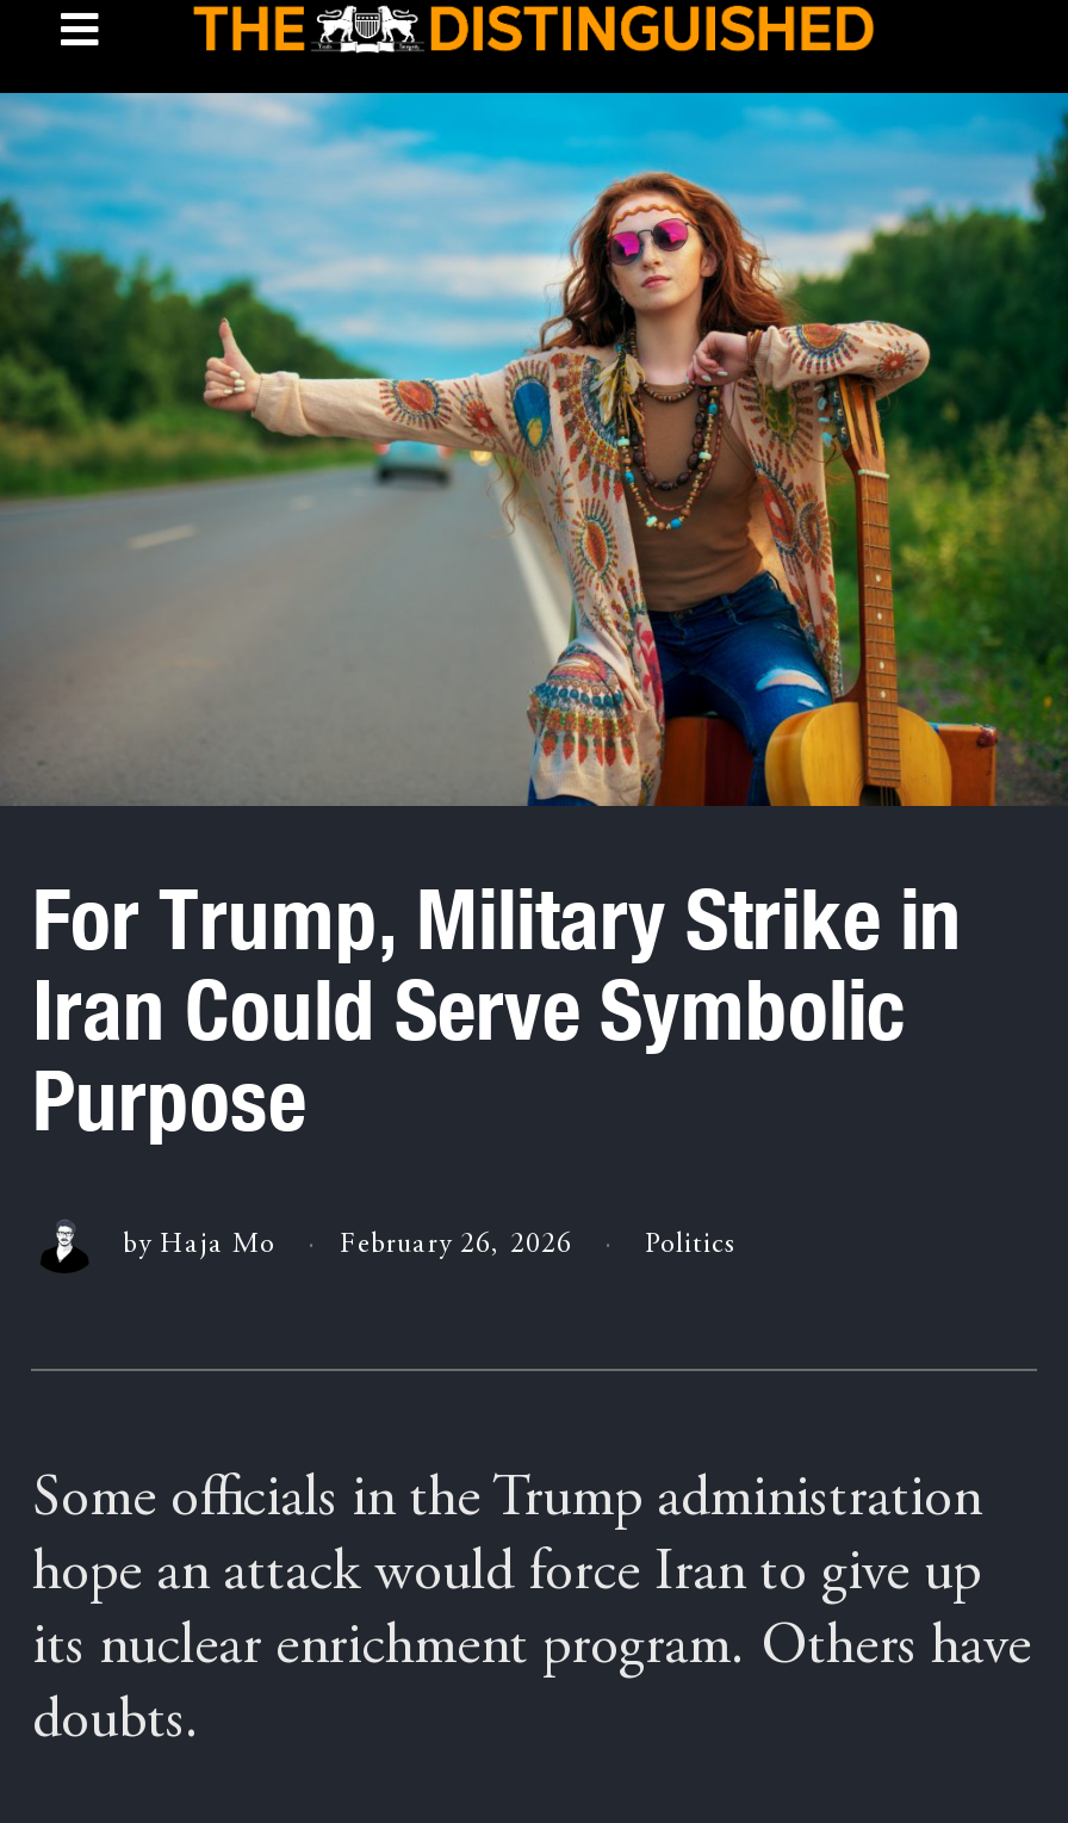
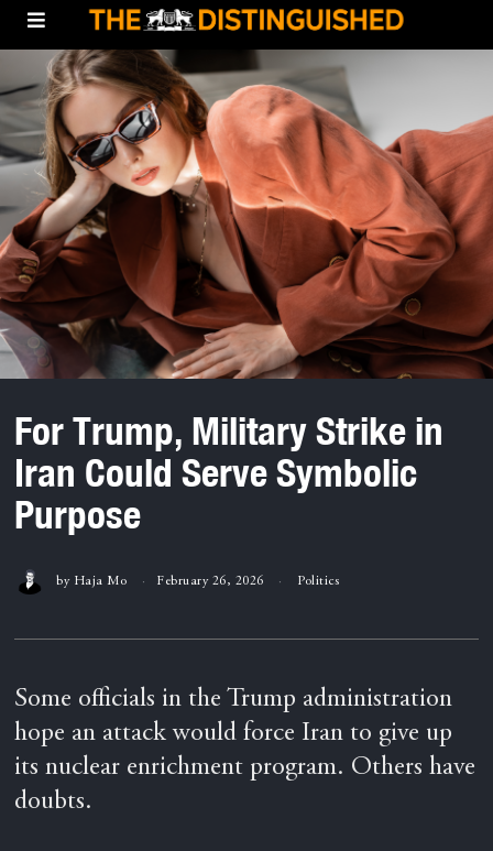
[7,91,1061,808] [image] -> [3,48,490,379] [image]

